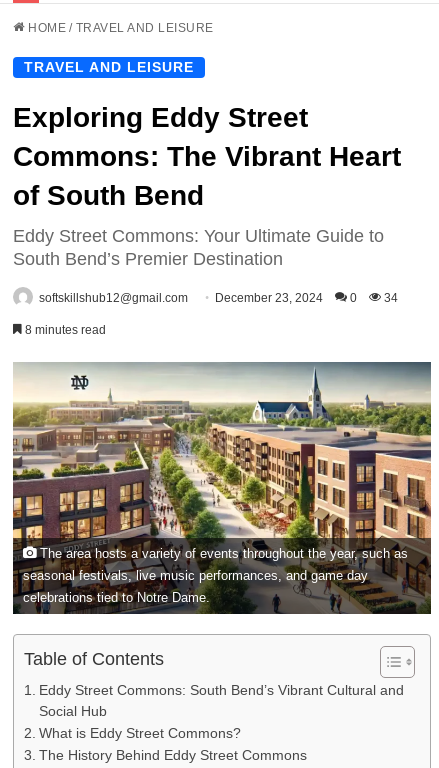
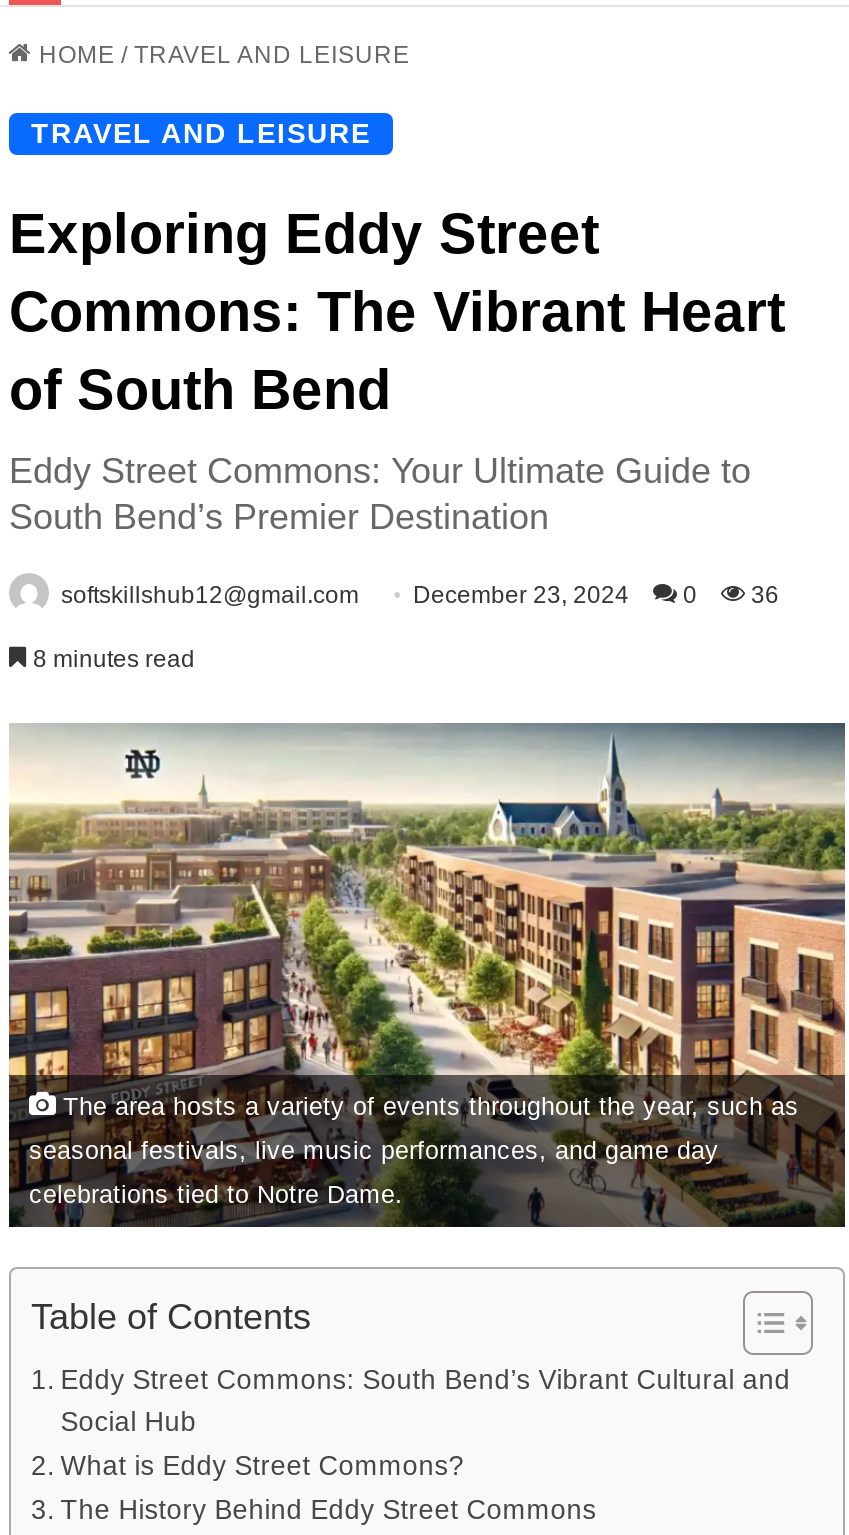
[39,291,398,305] softskillshub12@gmail.com December 23, 2024 0 34 -> [61,582,779,610] softskillshub12@gmail.com December 23, 2024 0 36

